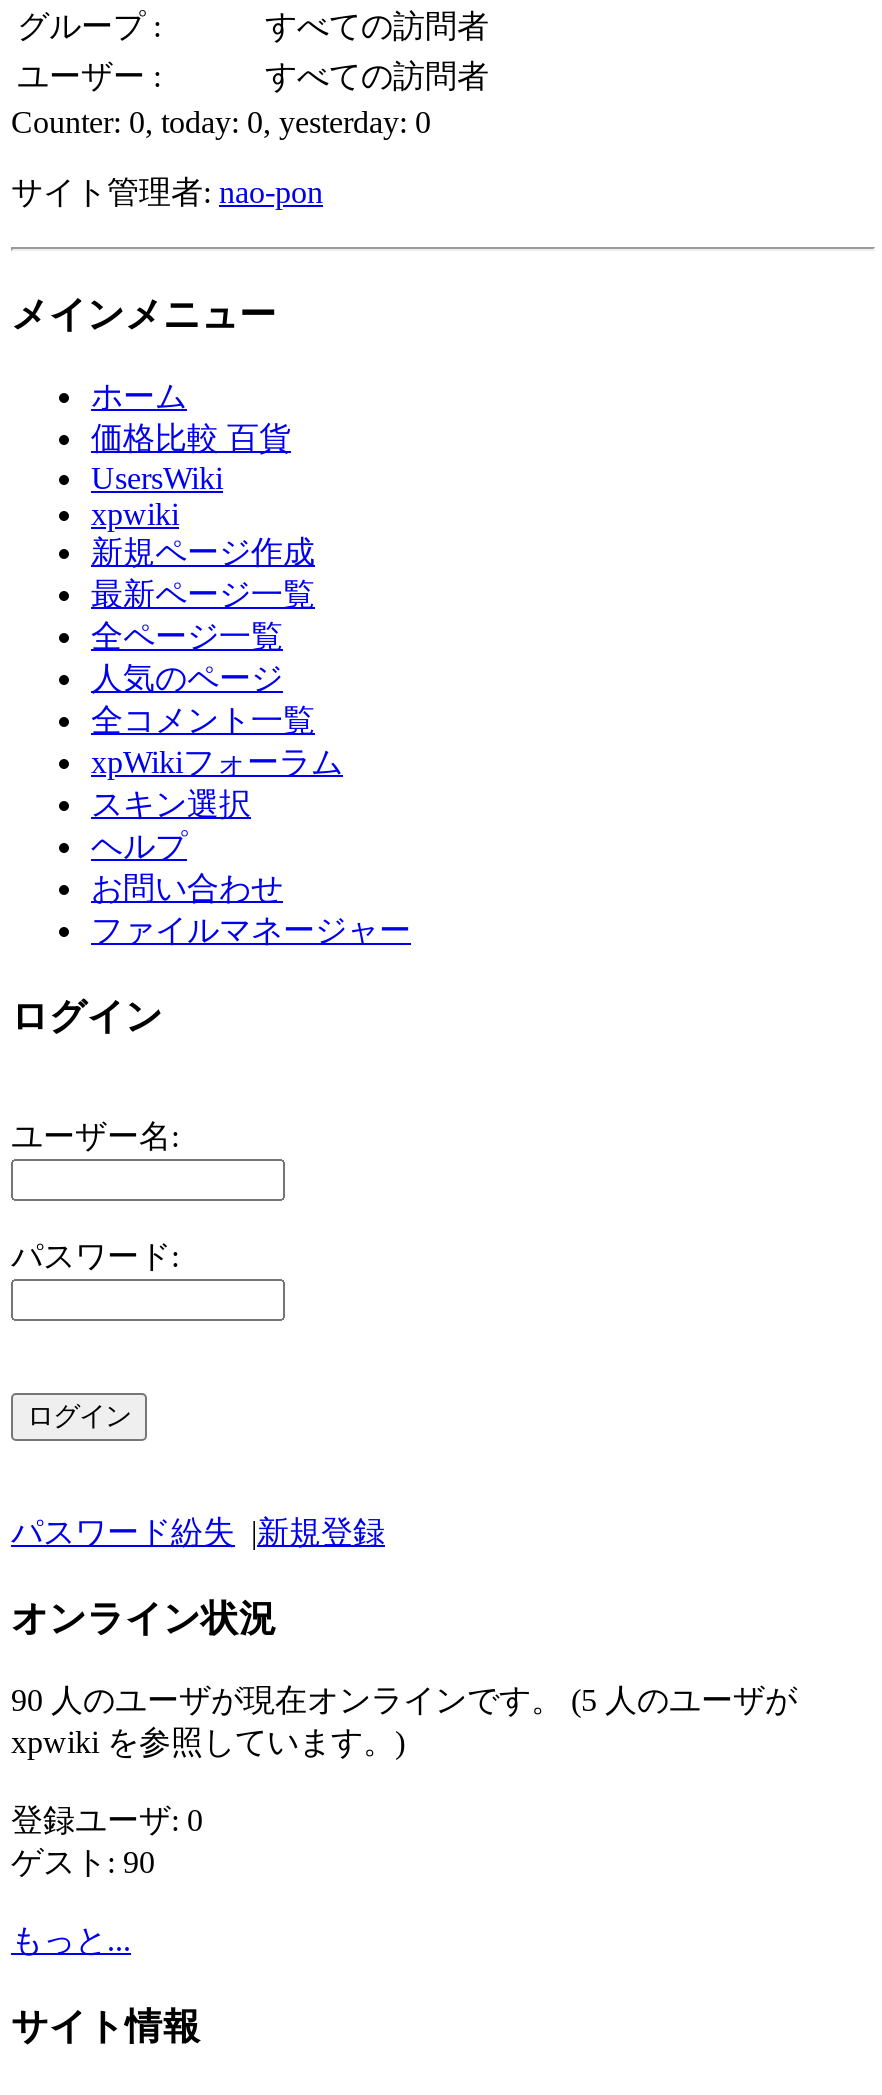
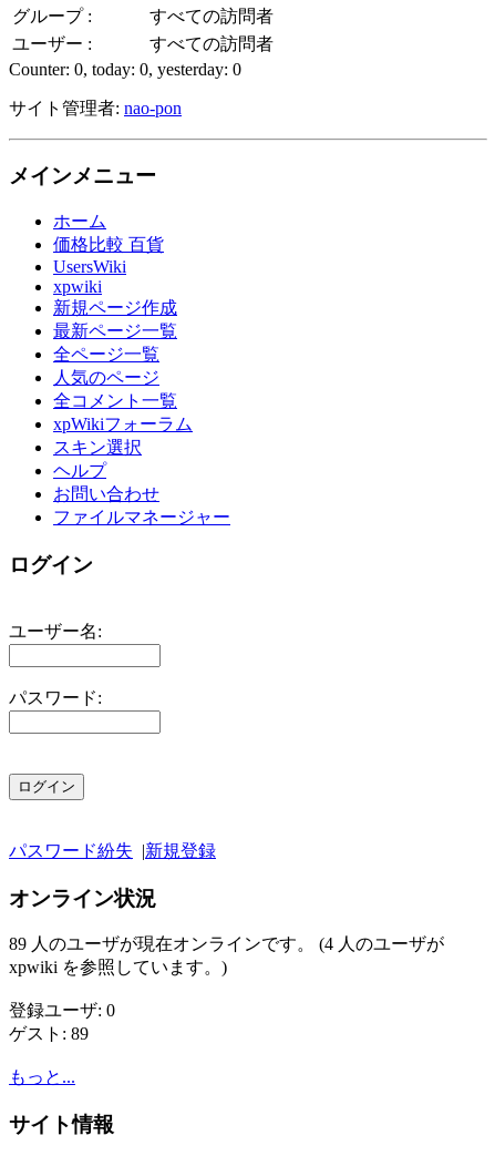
[11,1684,797,1718] 90 人のユーザが現在オンラインです。 (5 人のユーザが -> [9,935,444,954] 89 人のユーザが現在オンラインです。 (4 人のユーザが
[11,1846,155,1880] ゲスト: 90 -> [9,1024,89,1043] ゲスト: 89

